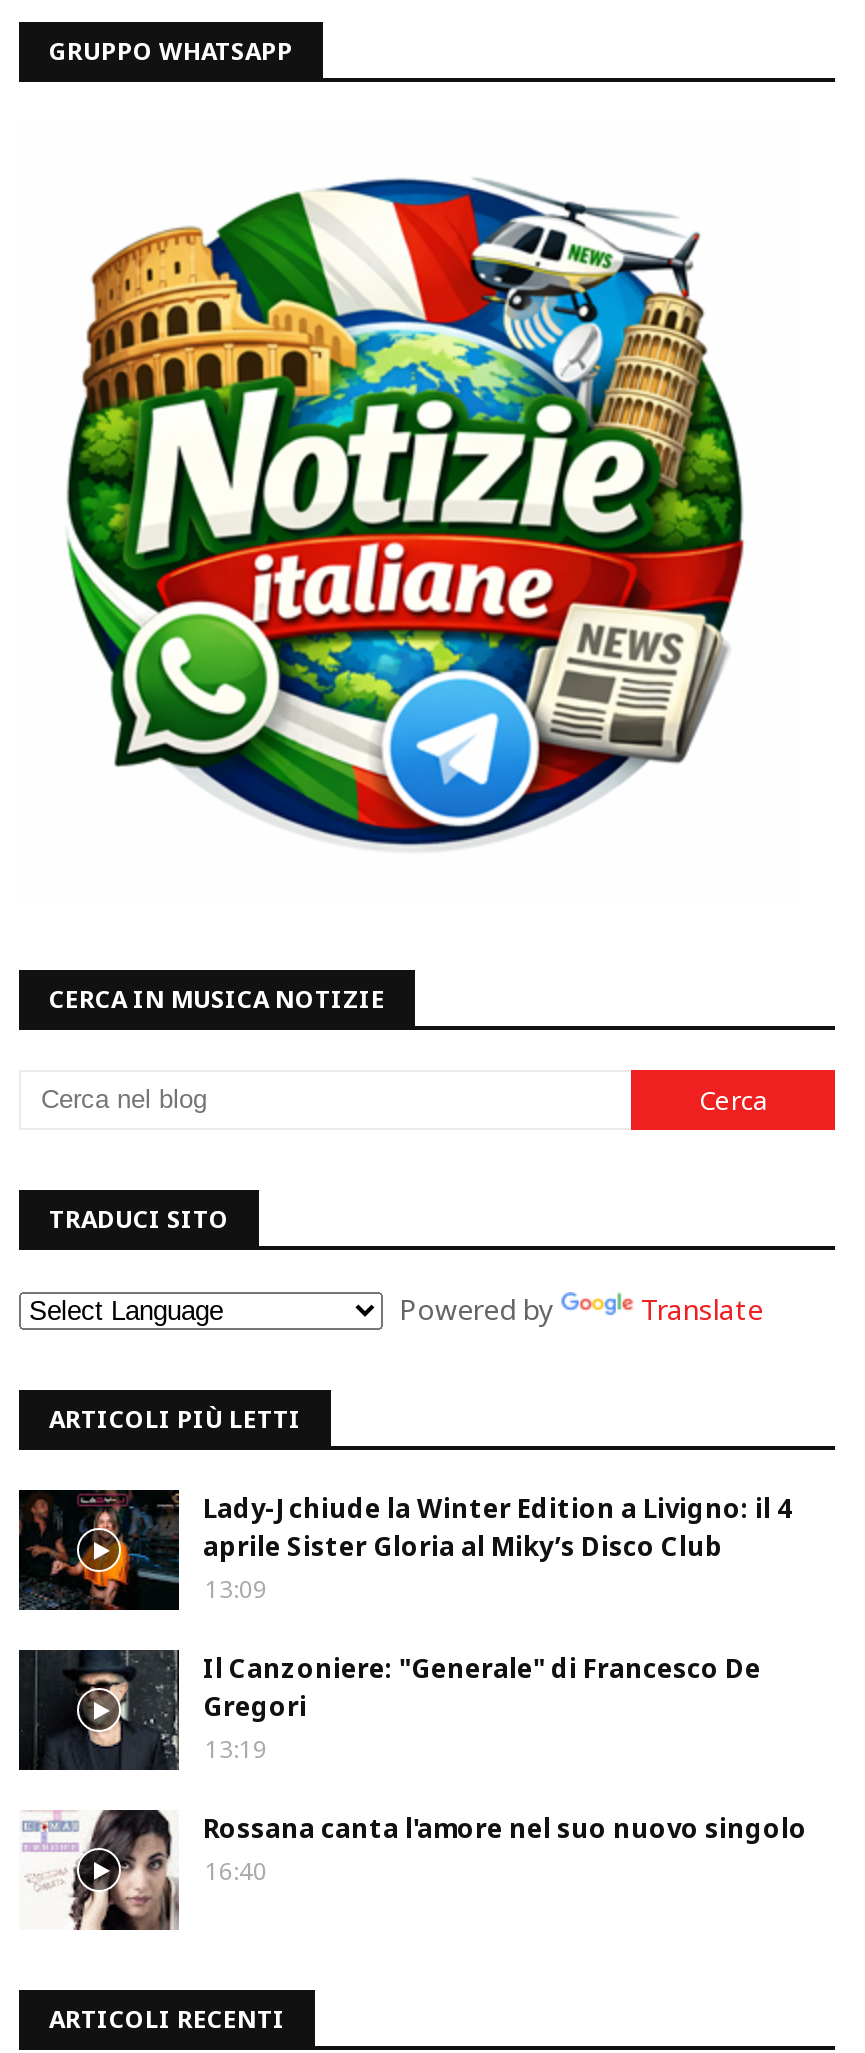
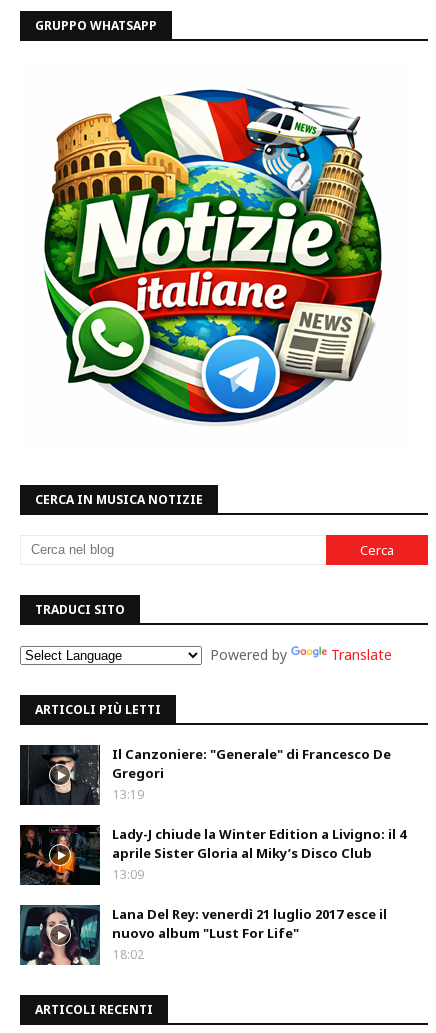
moved [19,1490,791,1610] -> [20,825,406,885]: [image] | Lady-J chiude la Winter Edition a Livigno: il 4 | aprile Sister Gloria al Miky’s Disco Club | 13:09
moved [21,1648,761,1772] -> [21,744,391,806]: [image] | Il Canzoniere: "Generale" di Francesco De | Gregori | 13:19
[19,1810,807,1930] [image] | Rossana canta l'amore nel suo nuovo singolo | 16:40 -> [19,904,387,966] [image] | Lana Del Rey: venerdì 21 luglio 2017 esce il | nuovo album "Lust For Life" | 18:02

